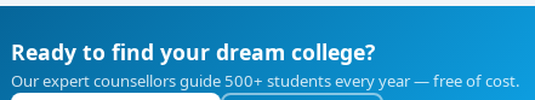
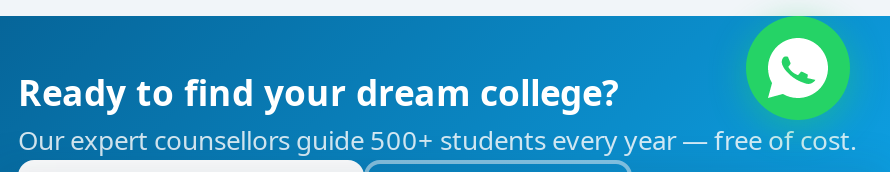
none -> [744,14,852,118] [image]

